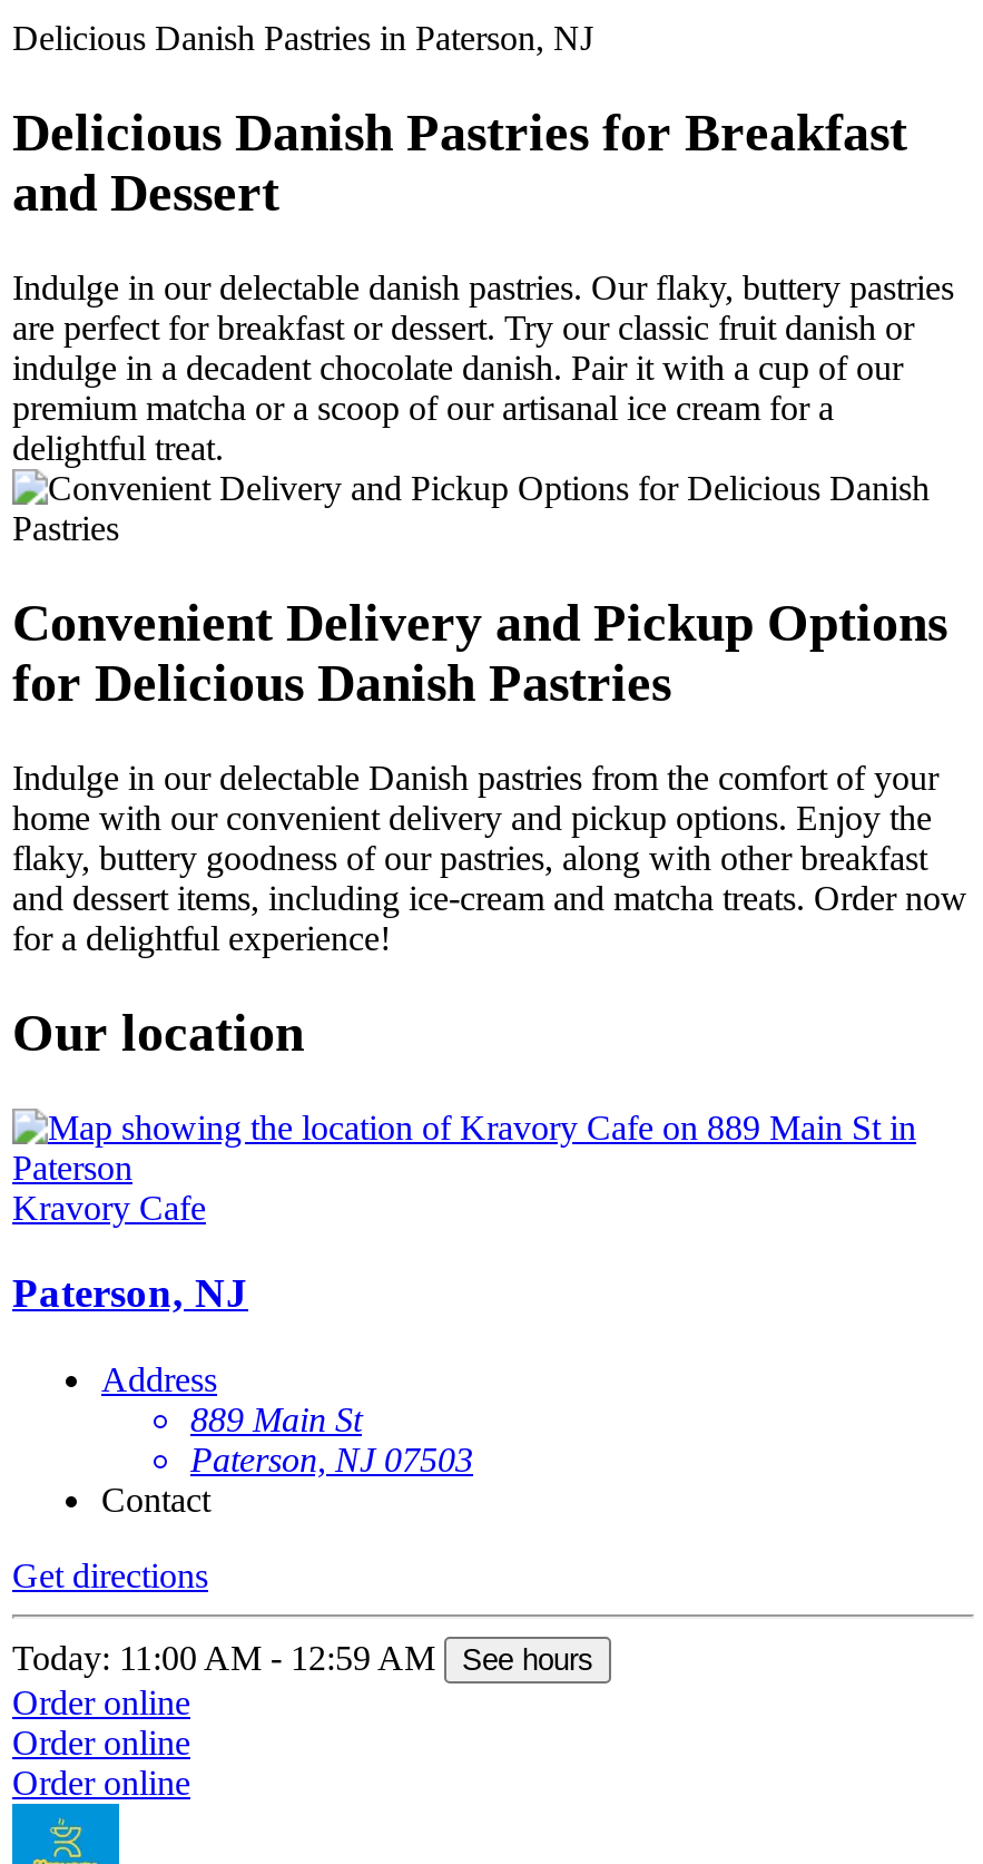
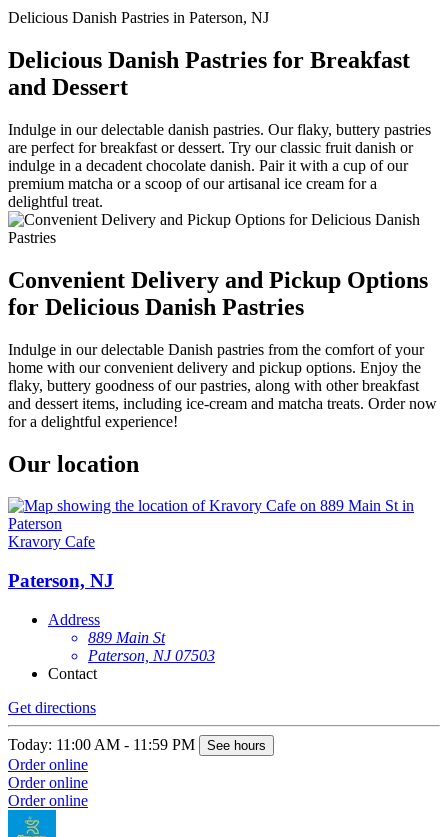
[12,1639,593,1677] Today: 11:00 AM - 12:59 AM See hours -> [8,736,266,753] Today: 11:00 AM - 11:59 PM See hours

